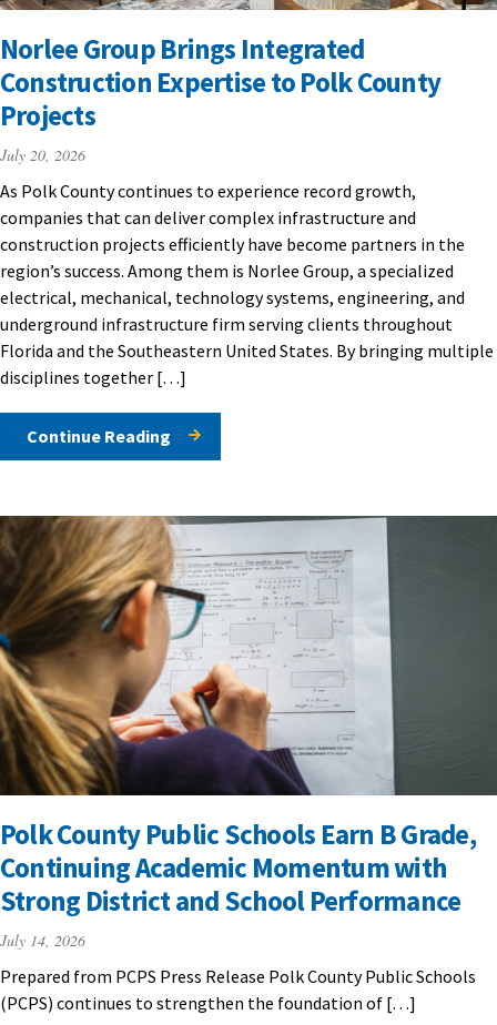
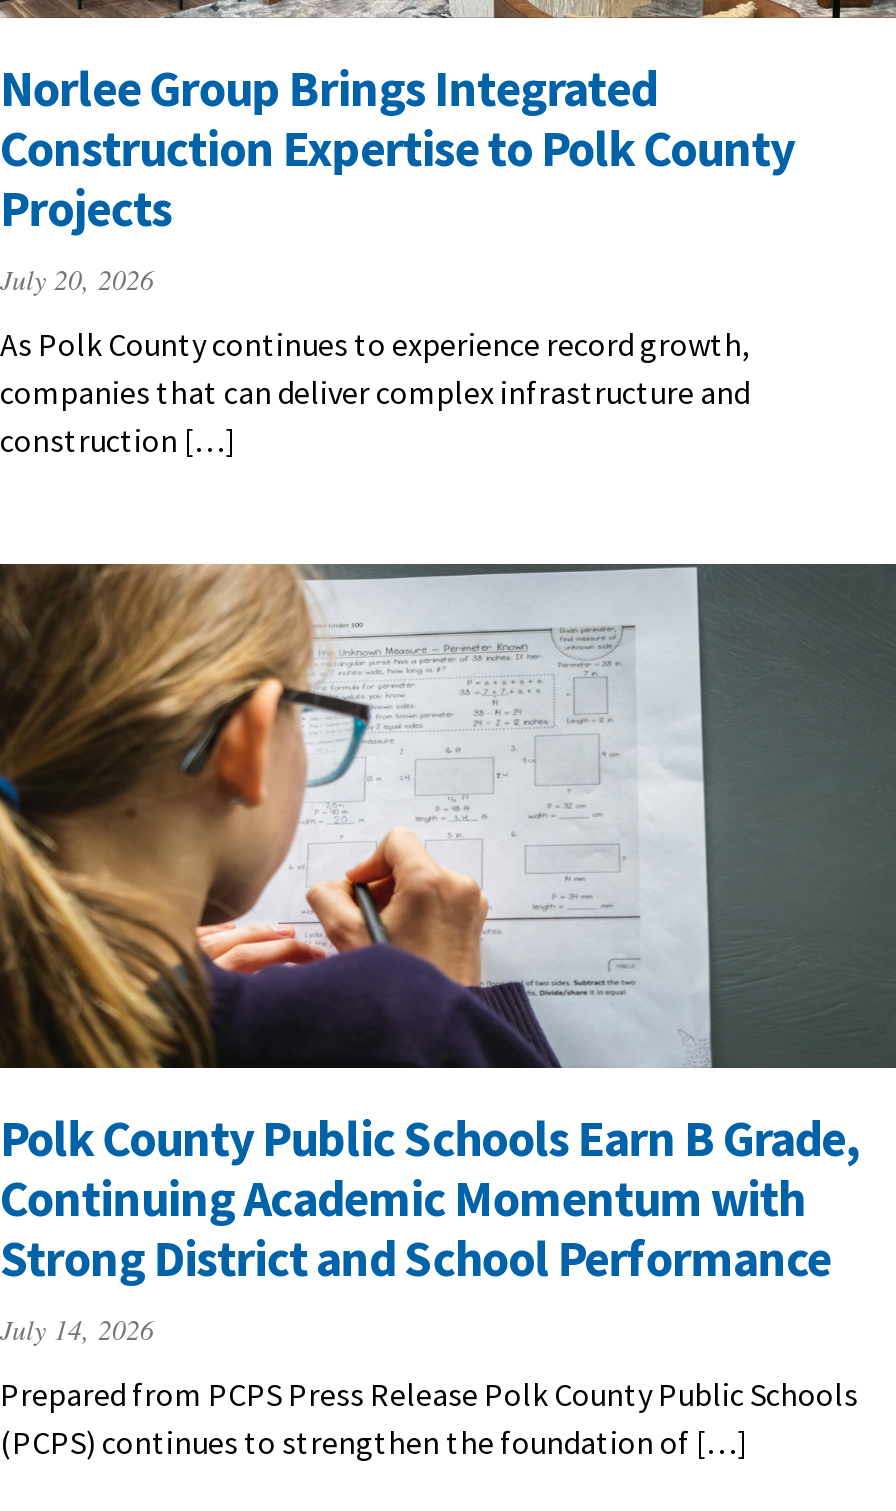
[0,233,494,447] construction projects efficiently have become partners in the | region’s success. Among them is Norlee Group, a specialized | electrical, mechanical, technology systems, engineering, and | underground infrastructure firm serving clients throughout | Florida and the Southeastern United States. By bringing multiple | disciplines together […] | Continue Reading -> [0,420,238,460] construction […]

